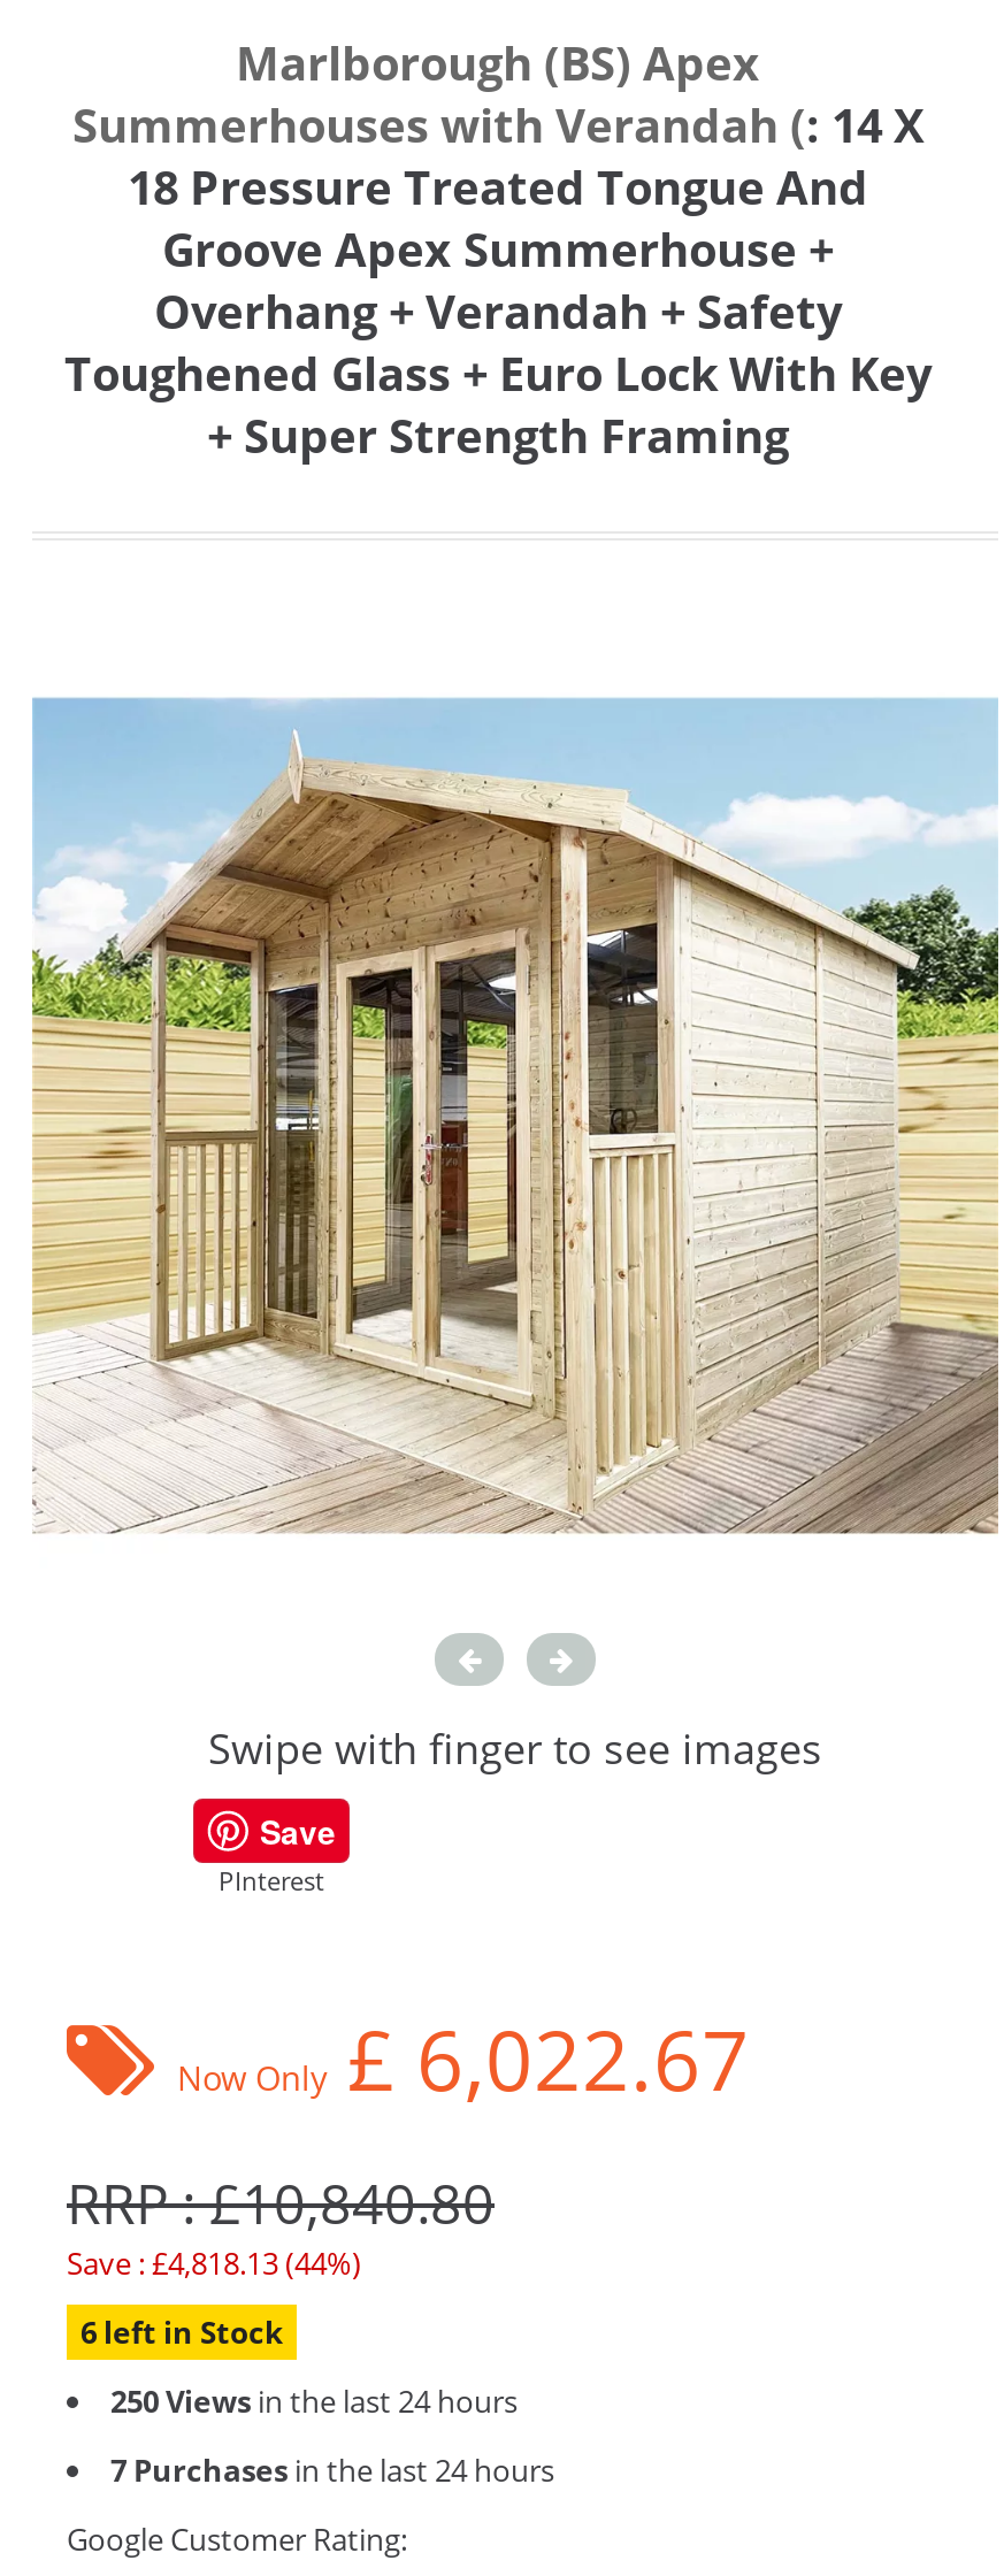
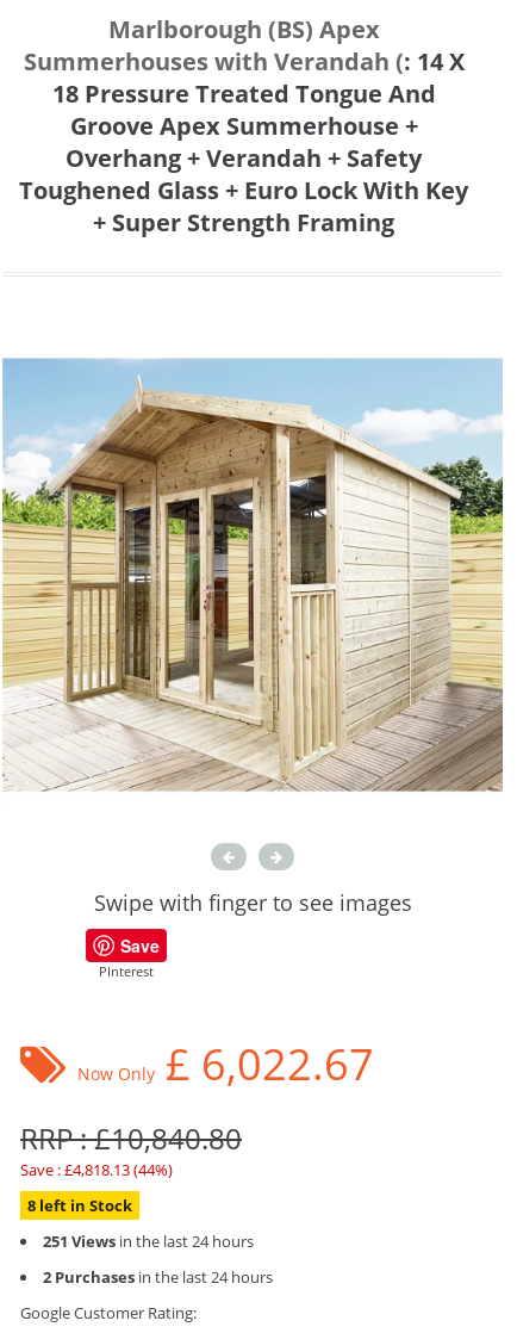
[81,2311,283,2353] 6 left in Stock -> [27,1195,132,1216] 8 left in Stock
[110,2380,518,2422] 250 Views in the last 24 hours -> [43,1230,254,1252] 251 Views in the last 24 hours
[110,2449,554,2491] 7 Purchases in the last 24 hours -> [43,1266,273,1288] 2 Purchases in the last 24 hours

